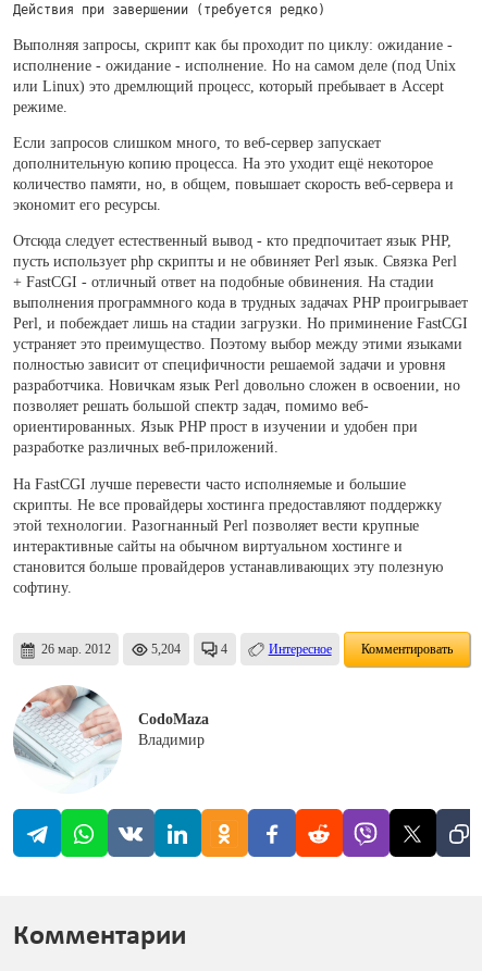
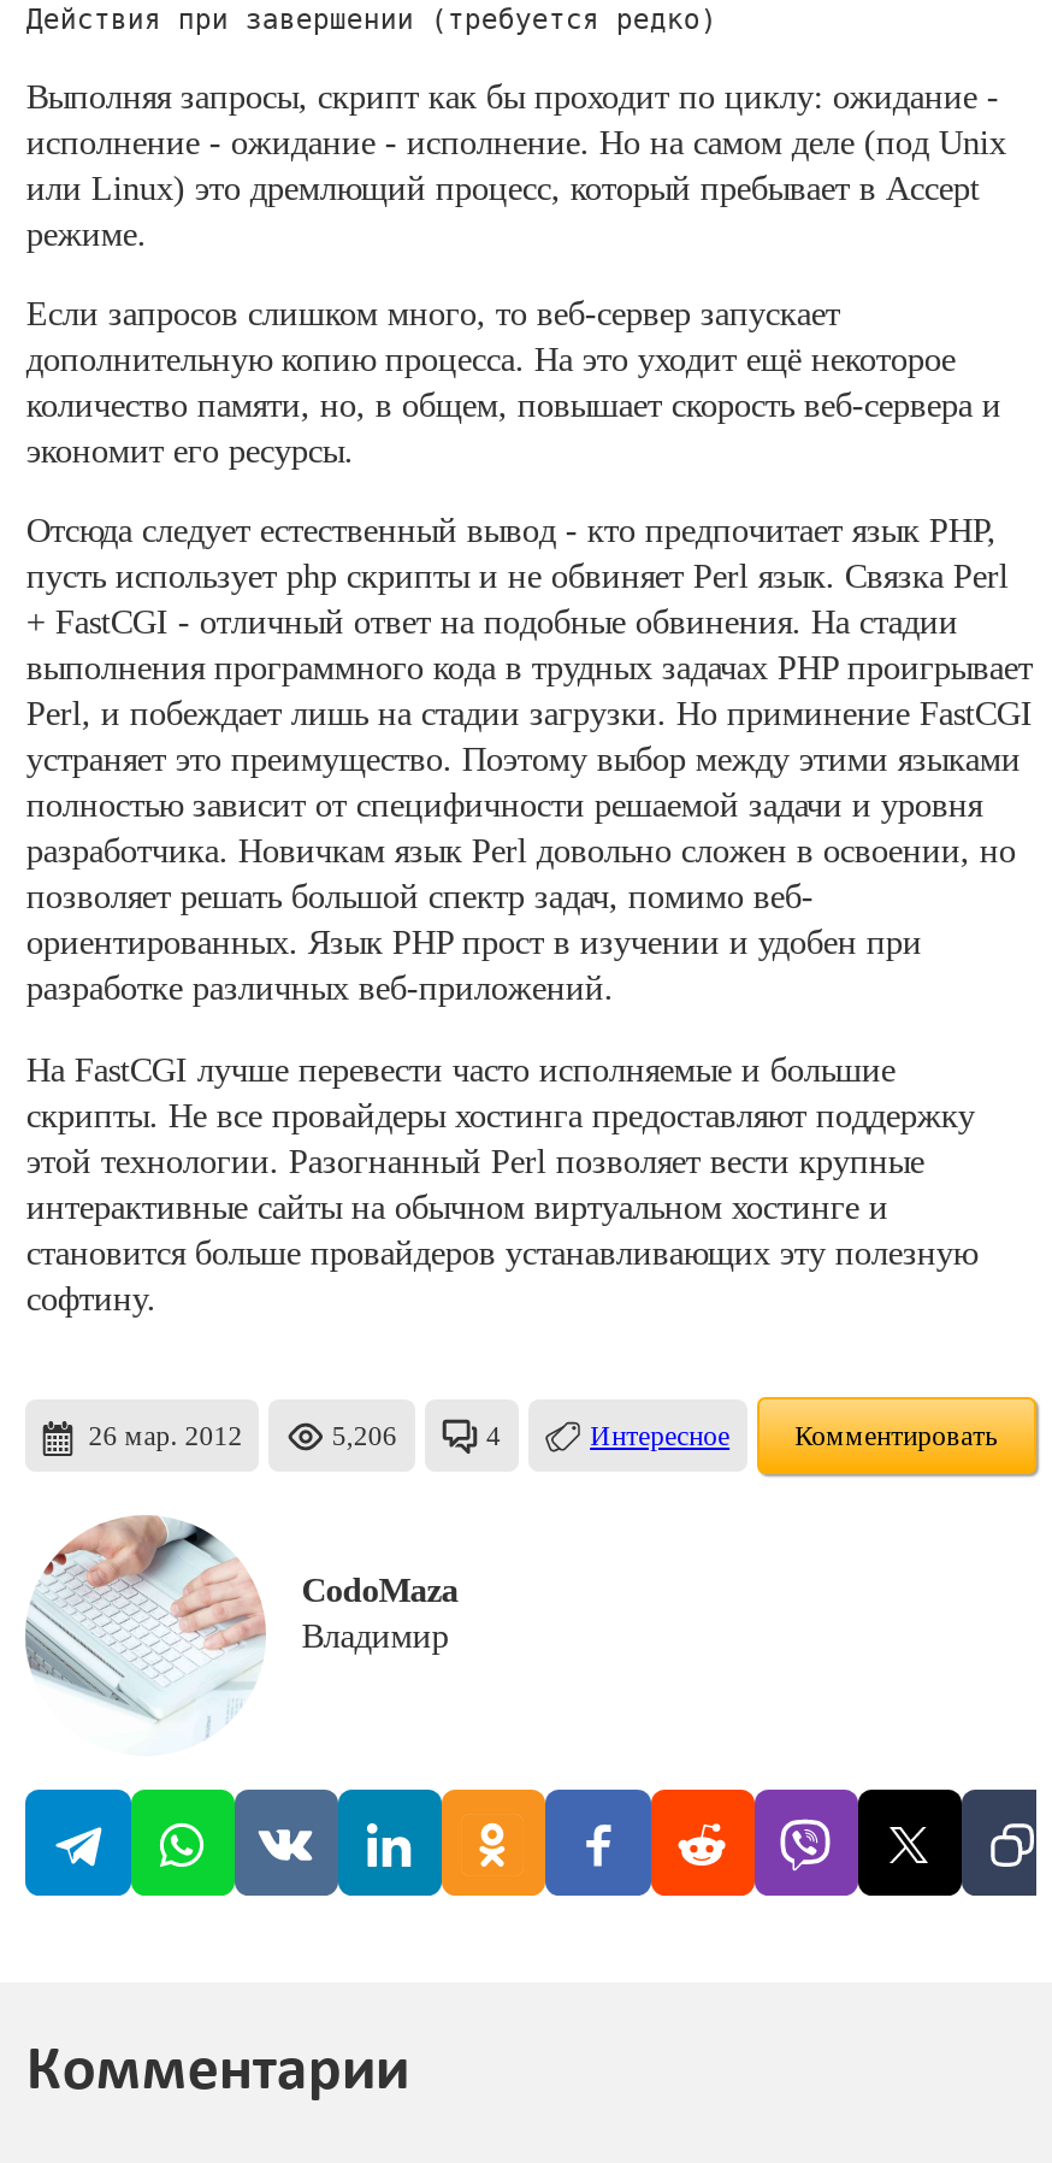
[152,642,181,655] 5,204 -> [332,1420,397,1449] 5,206

